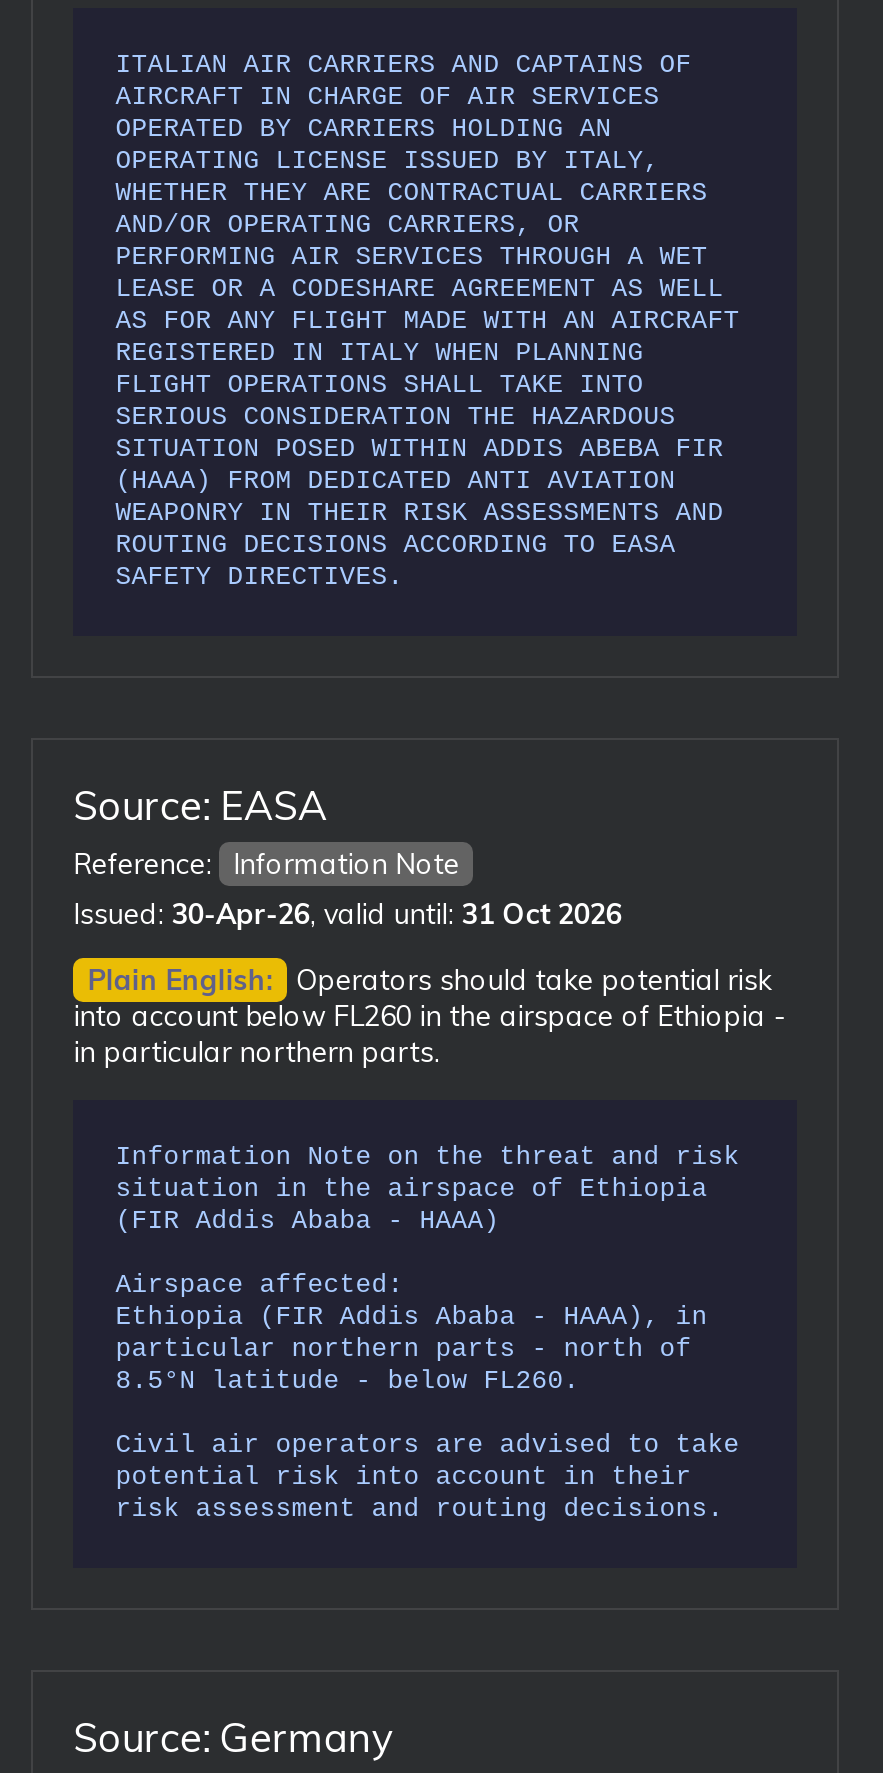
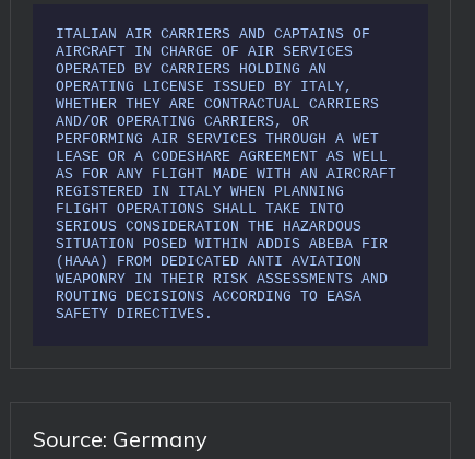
[74,780,786,1524] Source: EASA | Reference: Information Note | Issued: 30-Apr-26, valid until: 31 Oct 2026 | Plain English: Operators should take potential risk | into account below FL260 in the airspace of Ethiopia - | in particular northern parts. | Information Note on the threat and risk | situation in the airspace of Ethiopia | (FIR Addis Ababa - HAAA) | Airspace affected: | Ethiopia (FIR Addis Ababa - HAAA), in | particular northern parts - north of | 8.5°N latitude - below FL260. | Civil air operators are advised to take | potential risk into account in their | risk assessment and routing decisions. -> none

